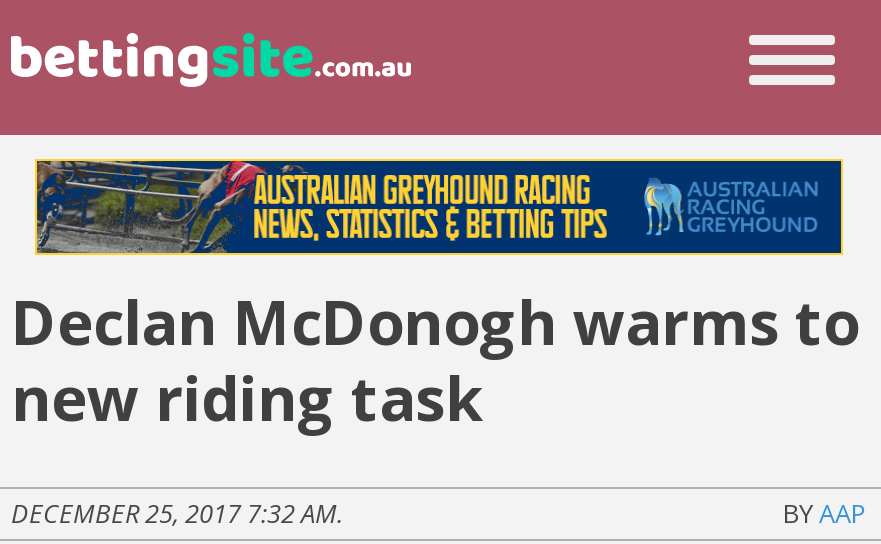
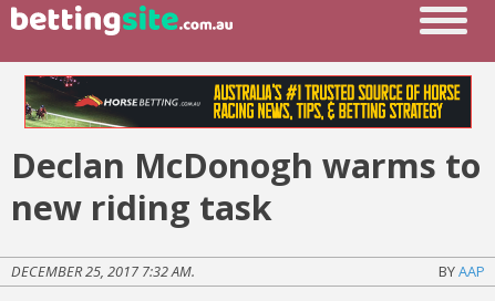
[33,157,845,257] [image] -> [23,74,473,129] [image]

